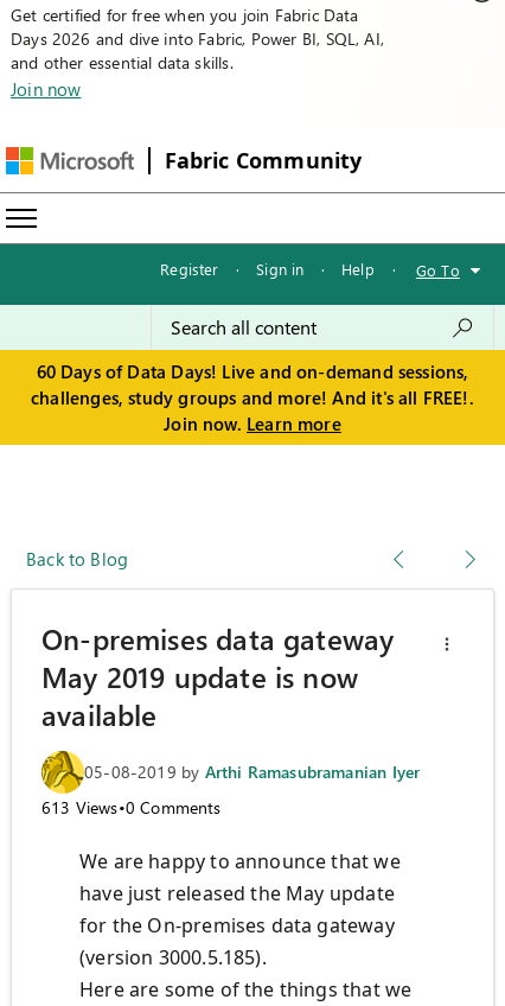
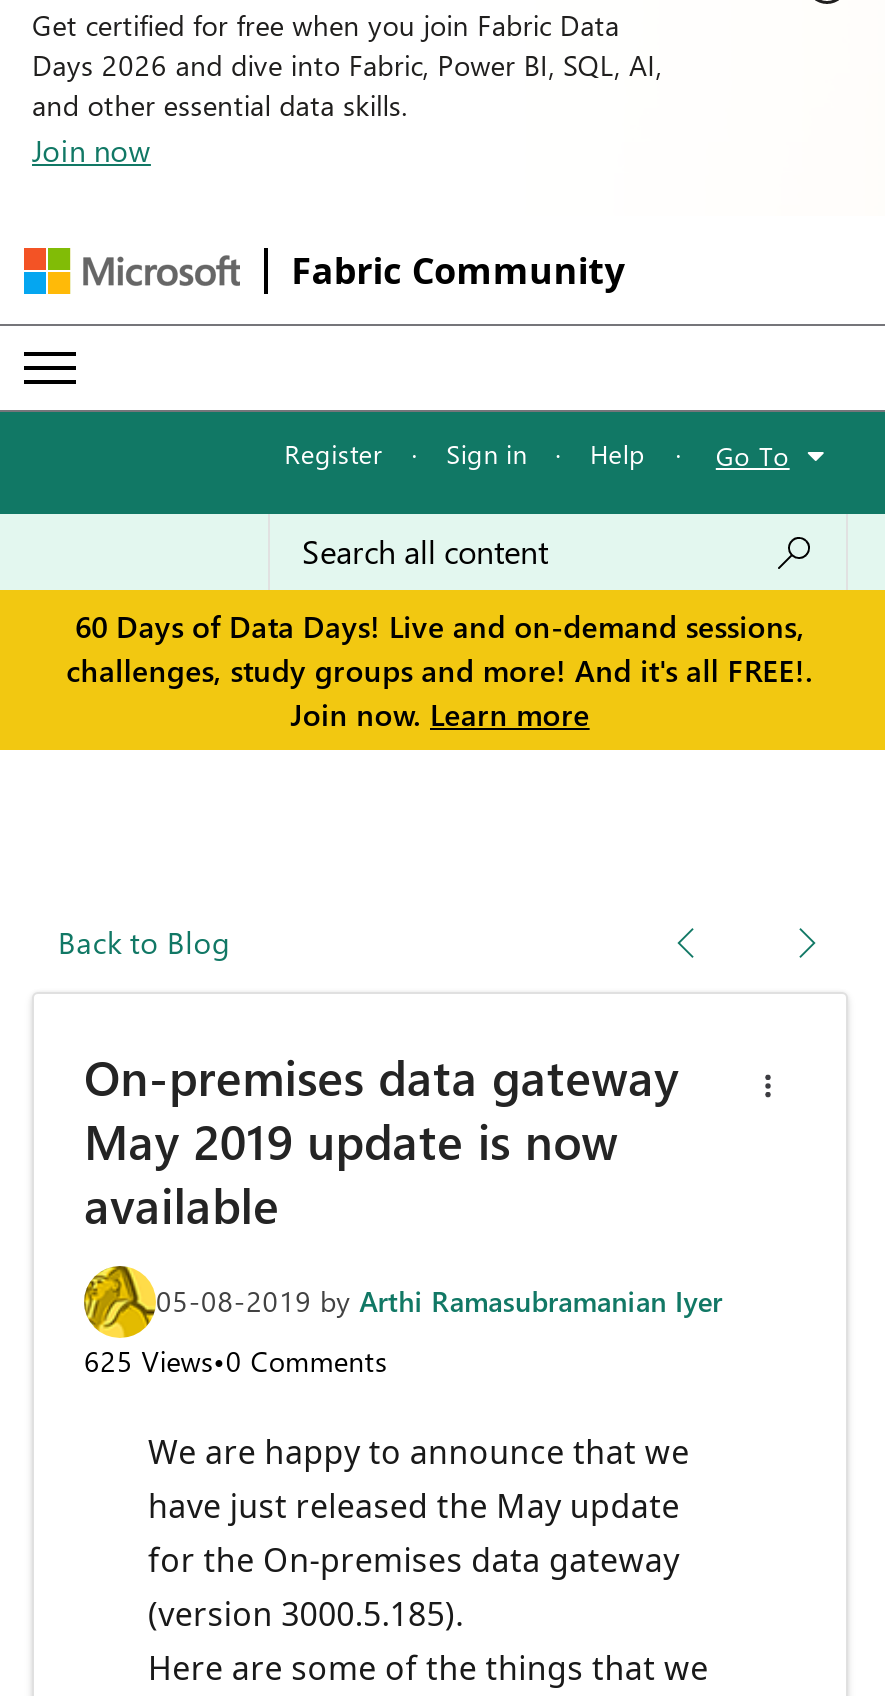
[41,796,221,819] 613 Views•0 Comments -> [84,1343,387,1381] 625 Views•0 Comments

